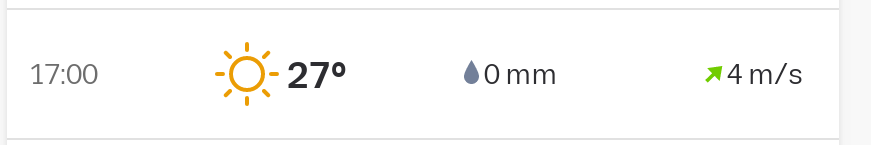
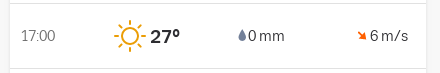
[726,57,802,89] 4 m/s -> [370,27,408,43] 6 m/s

